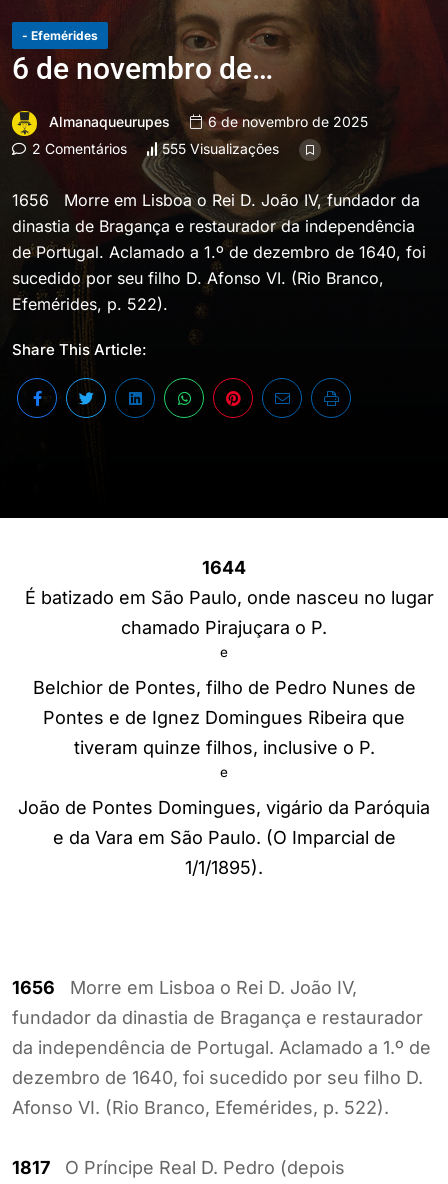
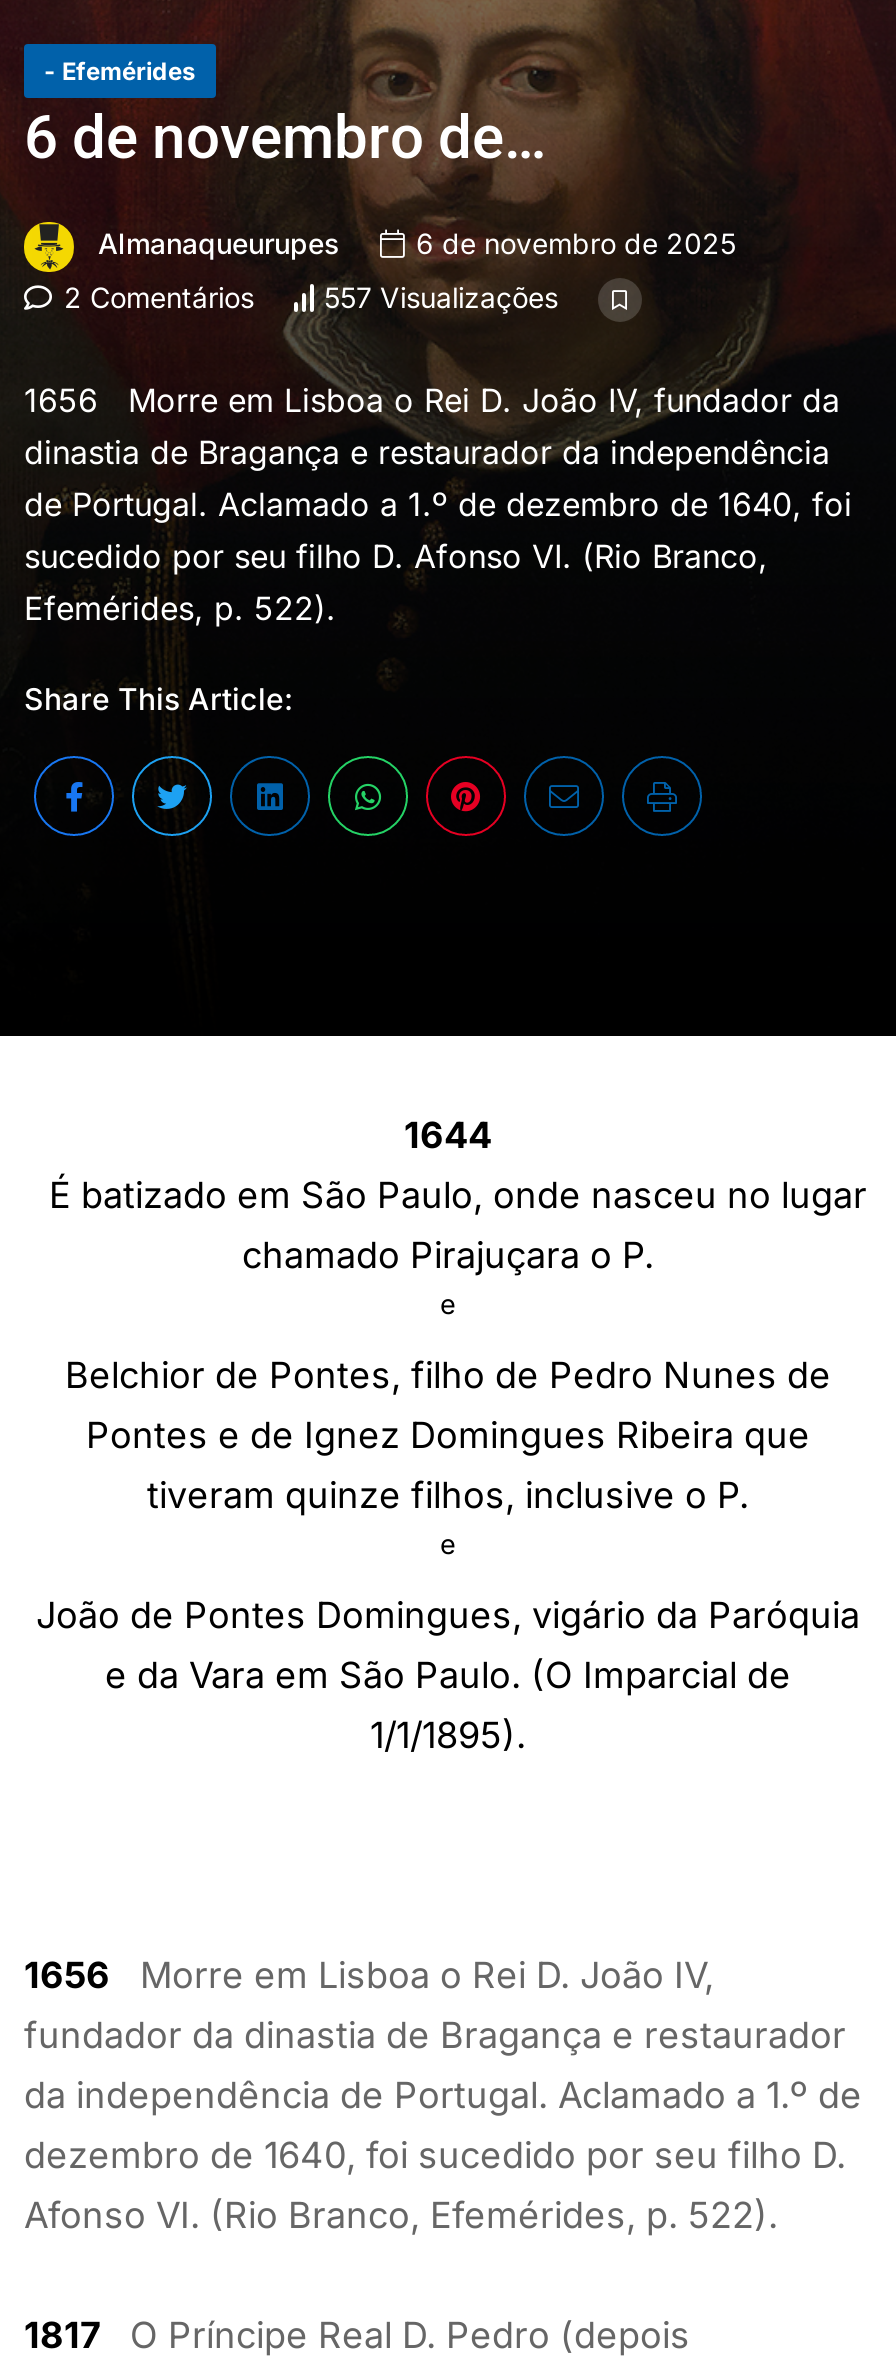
[162,140,279,157] 555 Visualizações -> [324,280,558,314] 557 Visualizações

